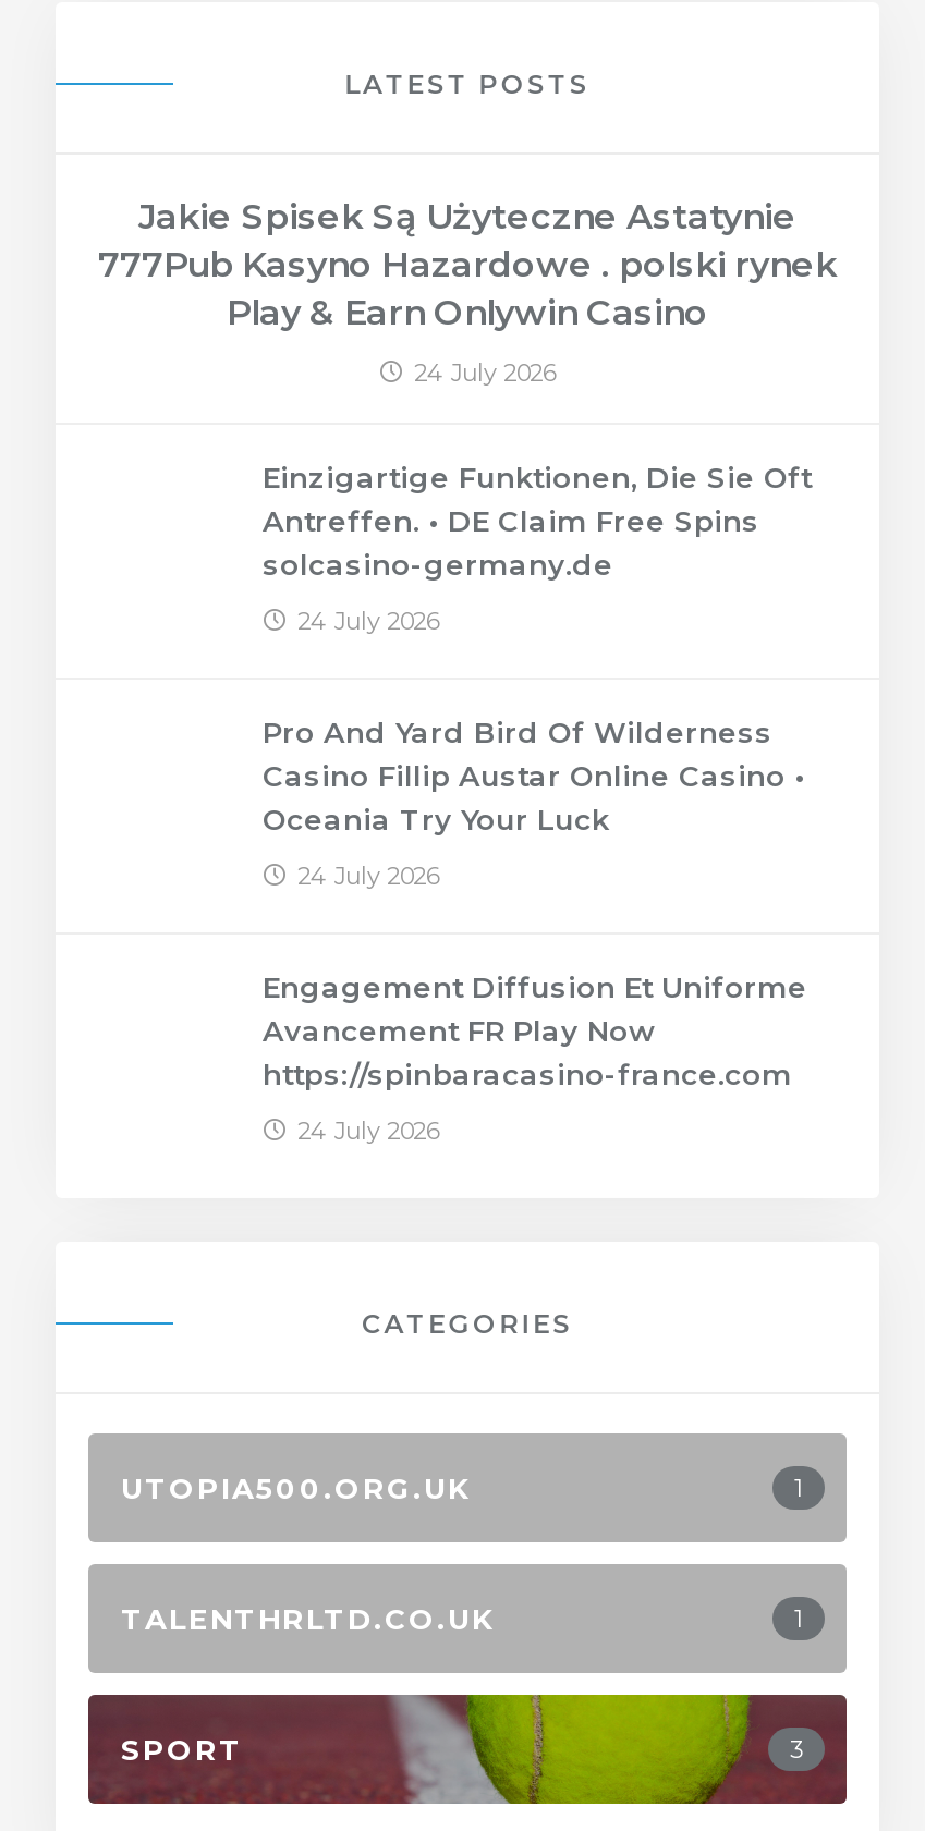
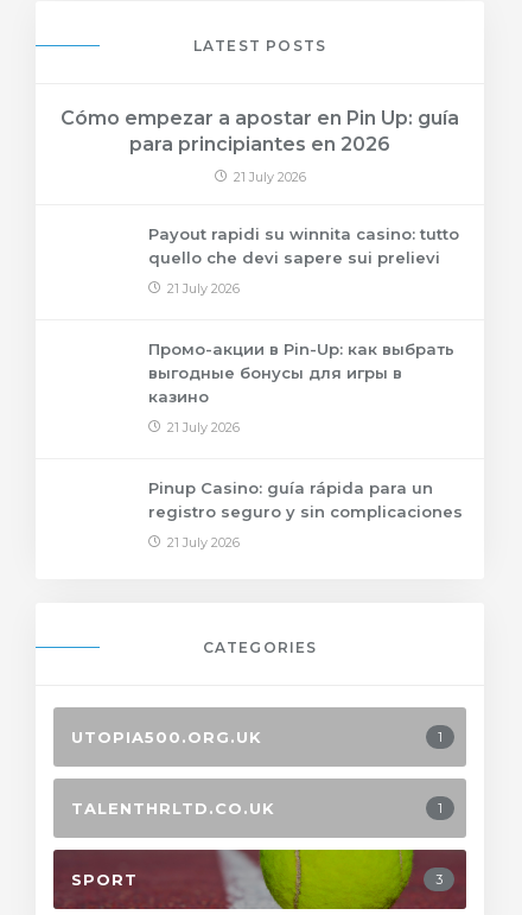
[98,196,837,333] Jakie Spisek Są Użyteczne Astatynie | 777Pub Kasyno Hazardowe . polski rynek | Play & Earn Onlywin Casino -> [61,107,459,155] Cómo empezar a apostar en Pin Up: guía | para principiantes en 2026
[414,357,556,388] 24 July 2026 -> [233,169,305,185] 21 July 2026
[263,460,812,582] Einzigartige Funktionen, Die Sie Oft | Antreffen. • DE Claim Free Spins | solcasino-germany.de -> [148,224,459,267] Payout rapidi su winnita casino: tutto | quello che devi sapere sui prelievi
[297,606,439,636] 24 July 2026 -> [167,280,240,297] 21 July 2026
[263,715,805,837] Pro And Yard Bird Of Wilderness | Casino Fillip Austar Online Casino • | Oceania Try Your Luck -> [148,339,454,406] Промо-акции в Pin-Up: как выбрать | выгодные бонусы для игры в | казино
[297,860,439,891] 24 July 2026 -> [167,419,240,436] 21 July 2026
[263,969,807,1091] Engagement Diffusion Et Uniforme | Avancement FR Play Now | https://spinbaracasino-france.com -> [148,478,463,521] Pinup Casino: guía rápida para un | registro seguro y sin complicaciones
[297,1115,439,1146] 24 July 2026 -> [167,534,240,551] 21 July 2026

